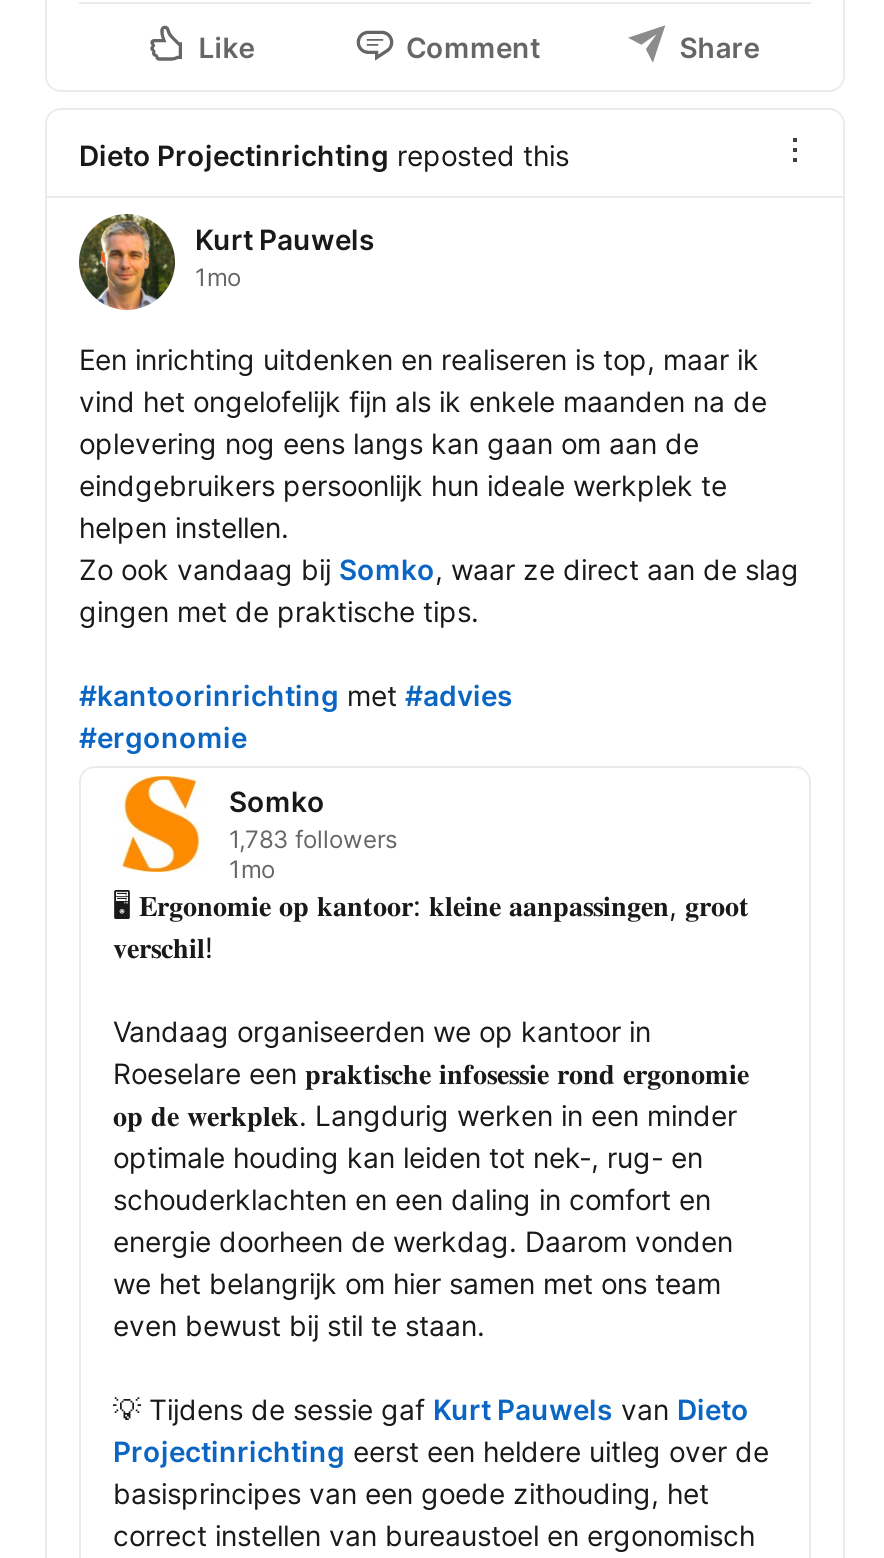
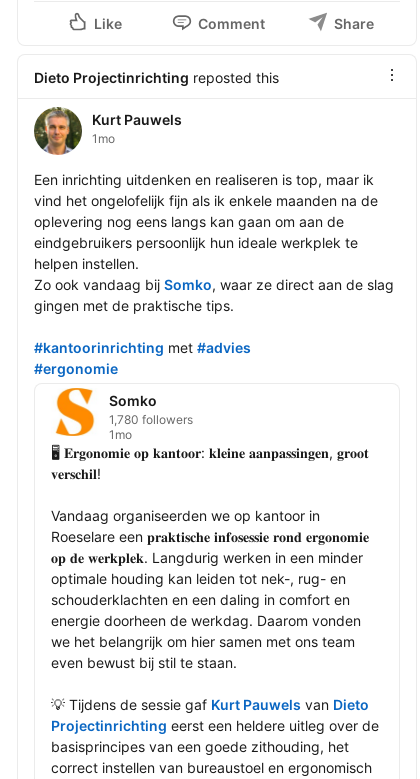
[229,825,397,855] 1,783 followers -> [109,412,193,427] 1,780 followers

